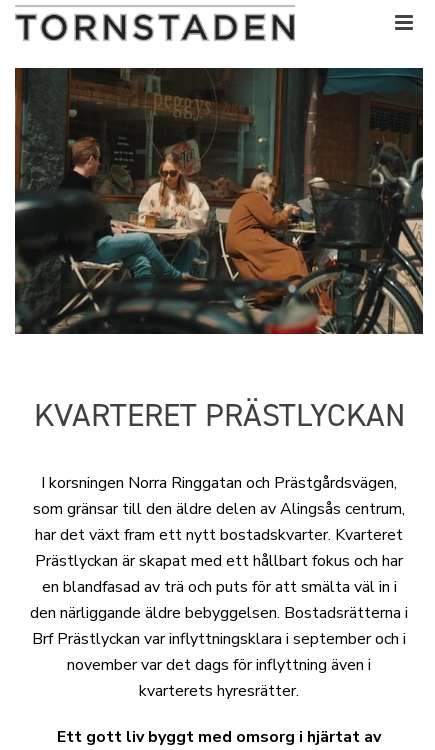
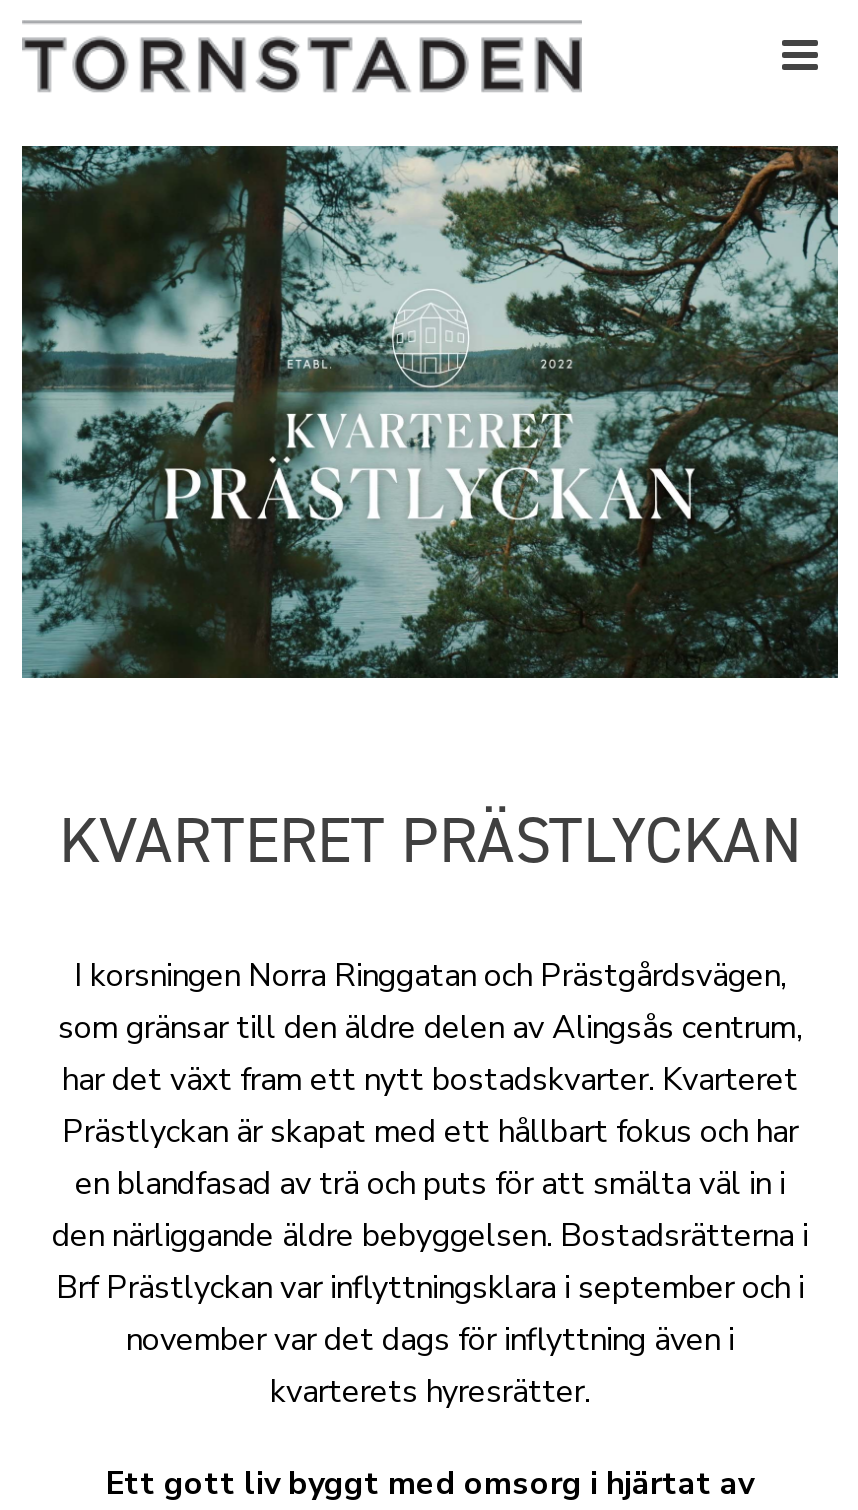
[14,67,424,335] [image] -> [20,144,840,680] [image]

